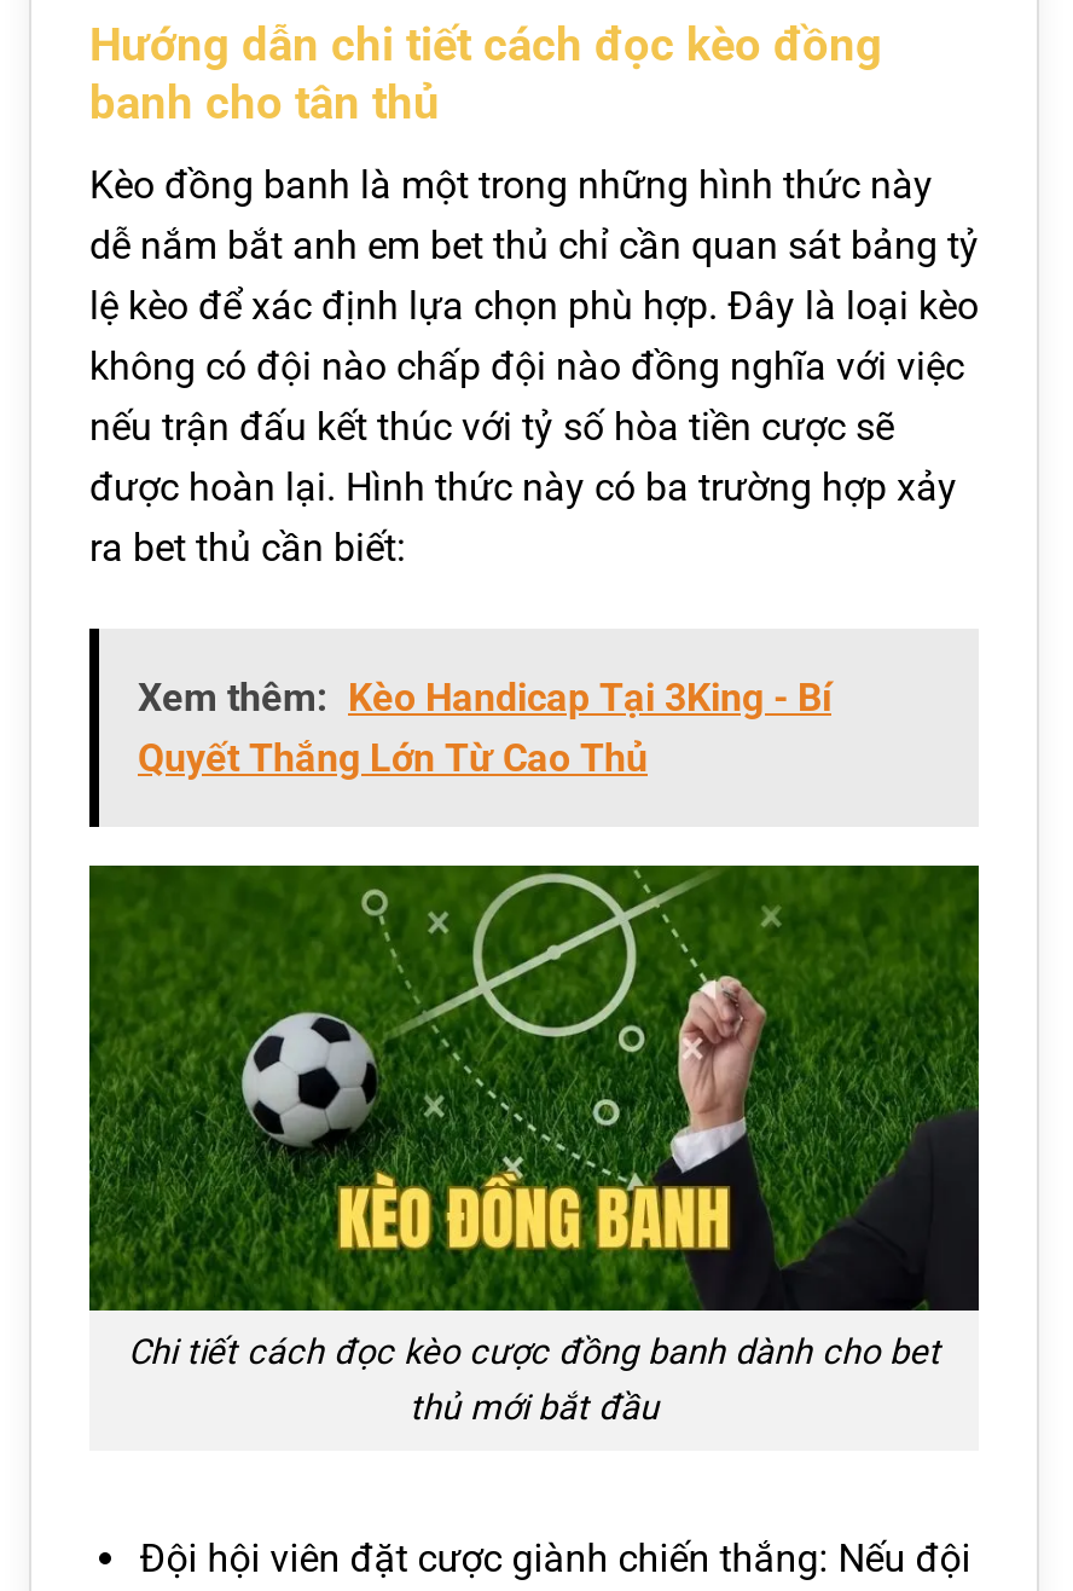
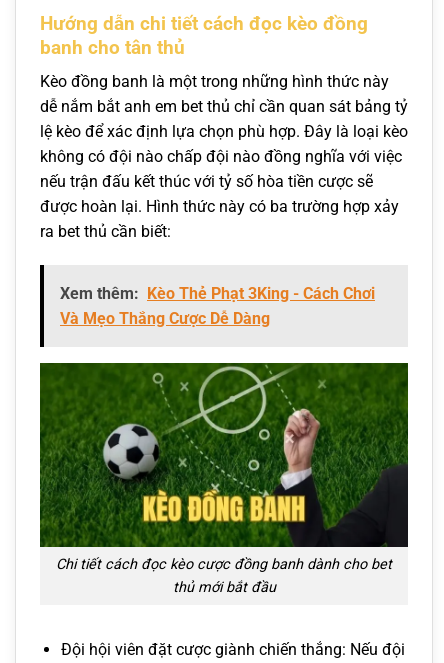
[138,675,831,782] Xem thêm: Kèo Handicap Tại 3King - Bí | Quyết Thắng Lớn Từ Cao Thủ -> [60,284,375,328] Xem thêm: Kèo Thẻ Phạt 3King - Cách Chơi | Và Mẹo Thắng Cược Dễ Dàng

